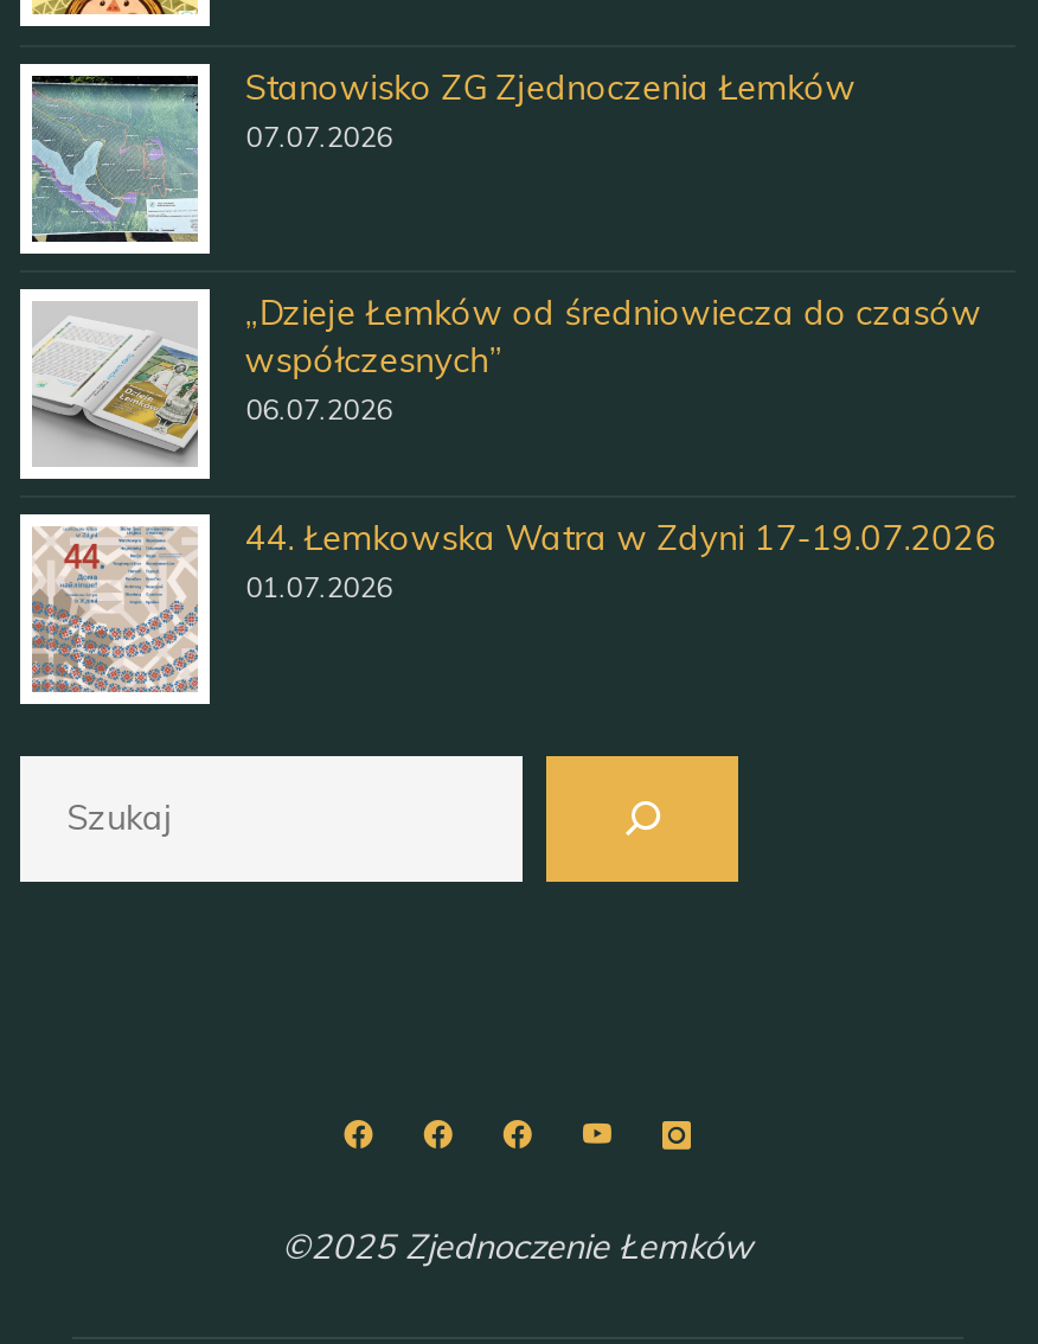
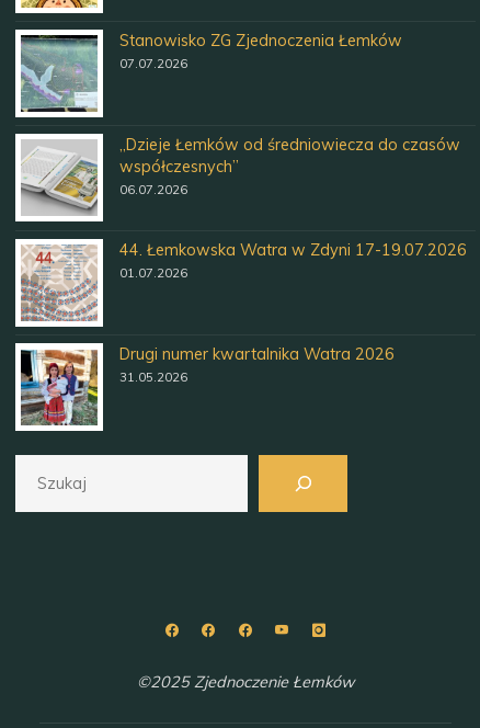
none -> [20,344,394,426] [image] | Drugi numer kwartalnika Watra 2026 | 31.05.2026

